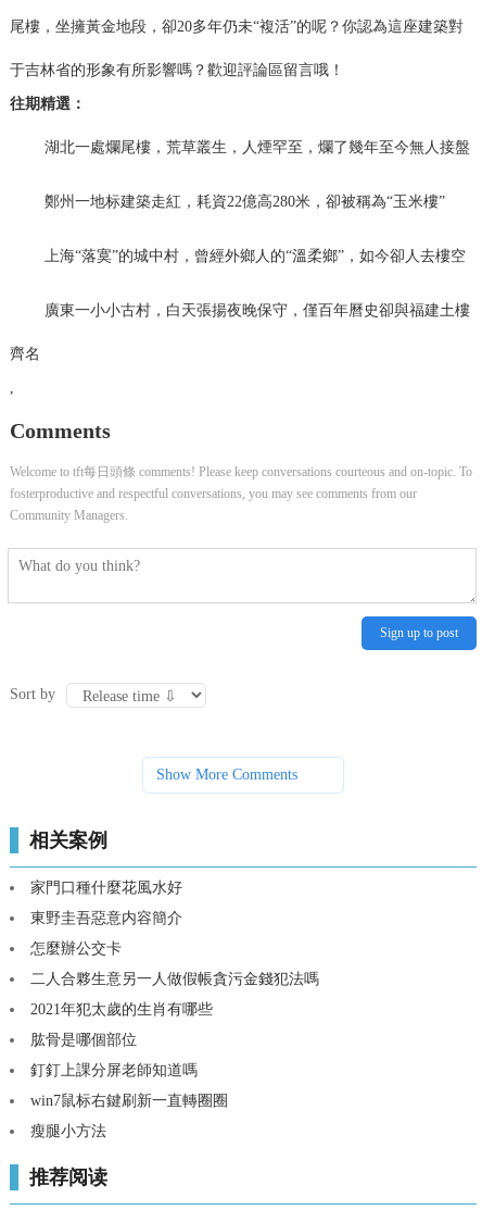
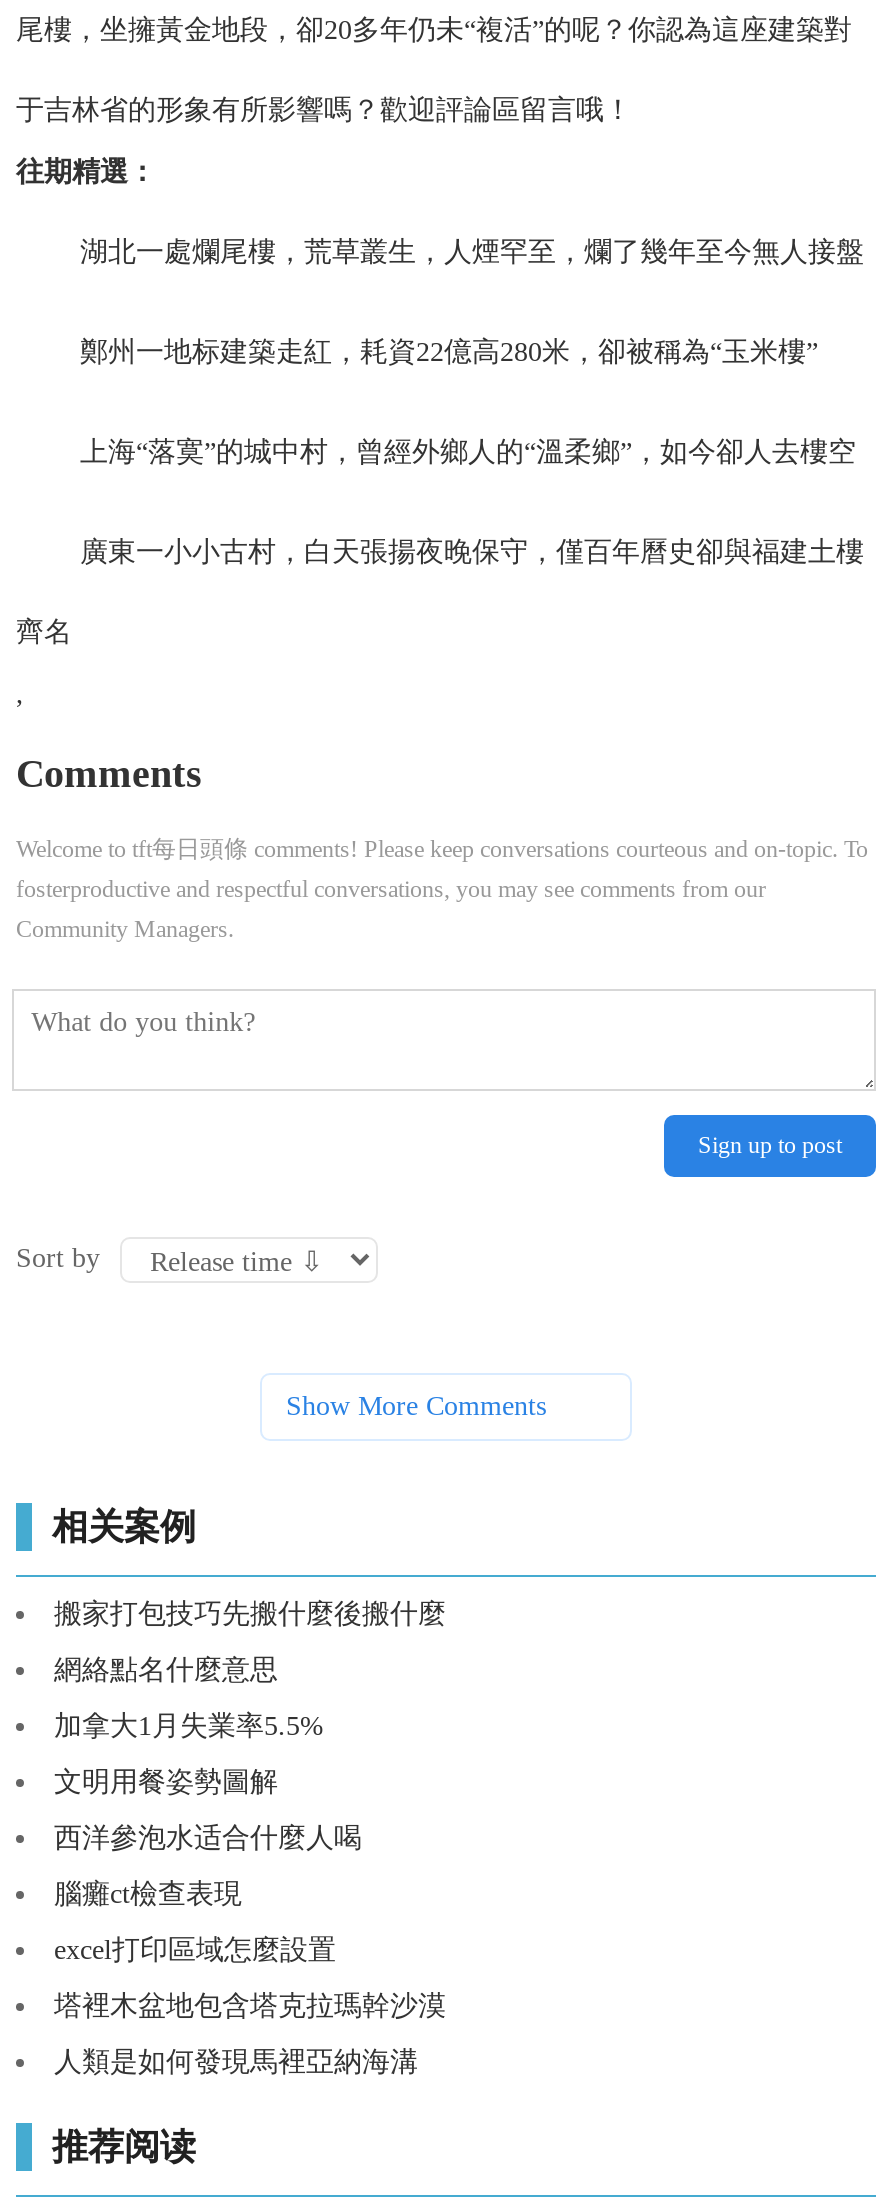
[30,879,182,896] 家門口種什麼花風水好 -> [54,1599,446,1629] 搬家打包技巧先搬什麼後搬什麼
[30,910,182,926] 東野圭吾惡意内容簡介 -> [54,1655,278,1685] 網絡點名什麼意思
[30,940,122,957] 怎麼辦公交卡 -> [54,1711,324,1741] 加拿大1月失業率5.5%
[30,971,319,987] 二人合夥生意另一人做假帳貪污金錢犯法嗎 -> [54,1767,278,1797] 文明用餐姿勢圖解
[30,1001,213,1017] 2021年犯太歲的生肖有哪些 -> [54,1823,362,1853] 西洋參泡水适合什麼人喝
[30,1032,137,1048] 肱骨是哪個部位 -> [54,1879,242,1909] 腦癱ct檢查表現
[30,1062,198,1078] 釘釘上課分屏老師知道嗎 -> [54,1935,336,1965] excel打印區域怎麼設置
[30,1092,228,1109] win7鼠标右鍵刷新一直轉圈圈 -> [54,1991,446,2021] 塔裡木盆地包含塔克拉瑪幹沙漠
[30,1123,106,1139] 瘦腿小方法 -> [54,2047,418,2077] 人類是如何發現馬裡亞納海溝

